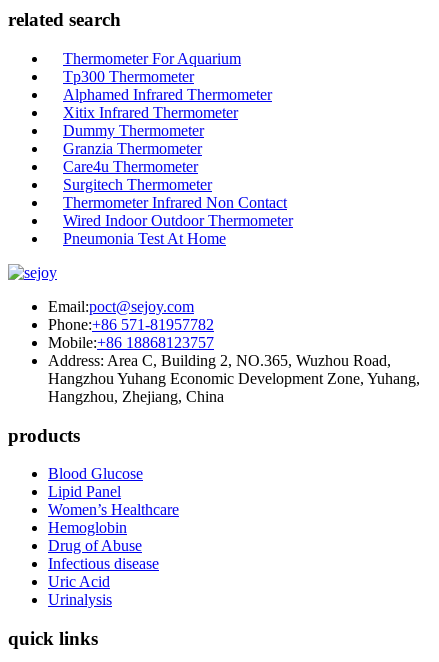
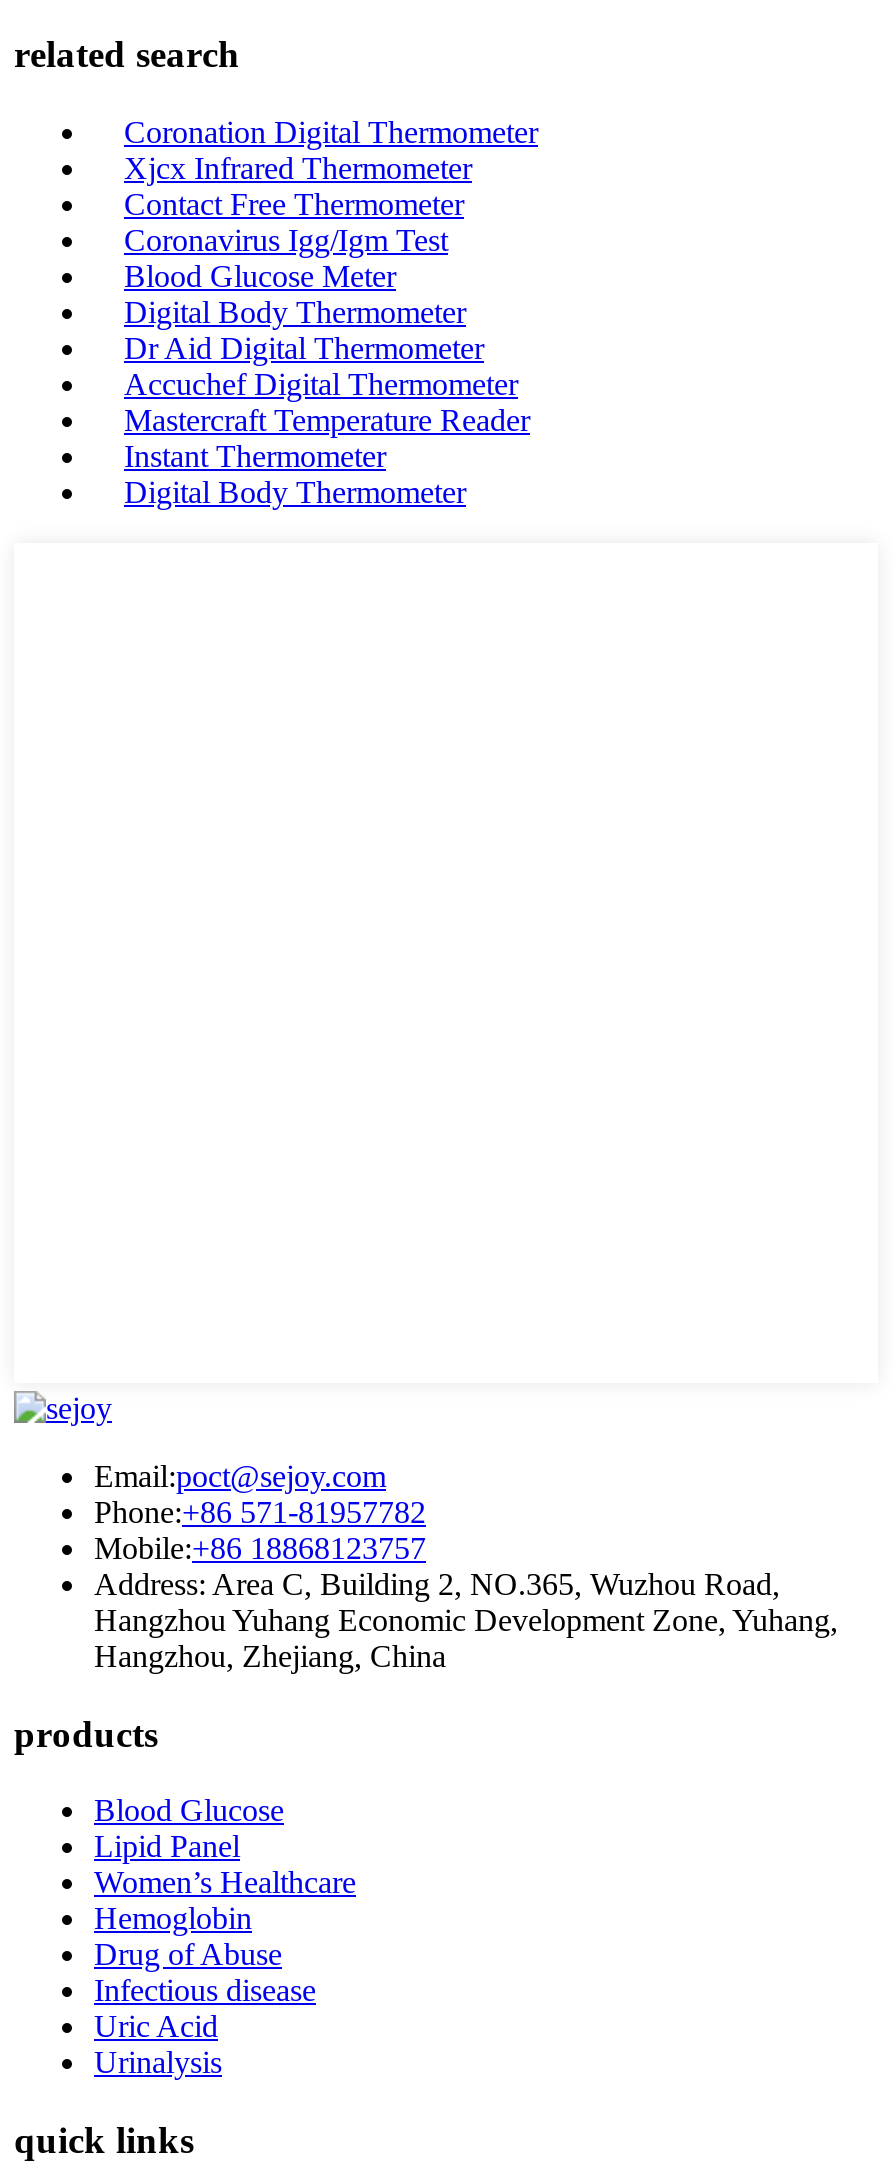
[63,50,293,247] Thermometer For Aquarium | Tp300 Thermometer | Alphamed Infrared Thermometer | Xitix Infrared Thermometer | Dummy Thermometer | Granzia Thermometer | Care4u Thermometer | Surgitech Thermometer | Thermometer Infrared Non Contact | Wired Indoor Outdoor Thermometer | Pneumonia Test At Home -> [124,115,538,509] Coronation Digital Thermometer | Xjcx Infrared Thermometer | Contact Free Thermometer | Coronavirus Igg/Igm Test | Blood Glucose Meter | Digital Body Thermometer | Dr Aid Digital Thermometer | Accuchef Digital Thermometer | Mastercraft Temperature Reader | Instant Thermometer | Digital Body Thermometer

